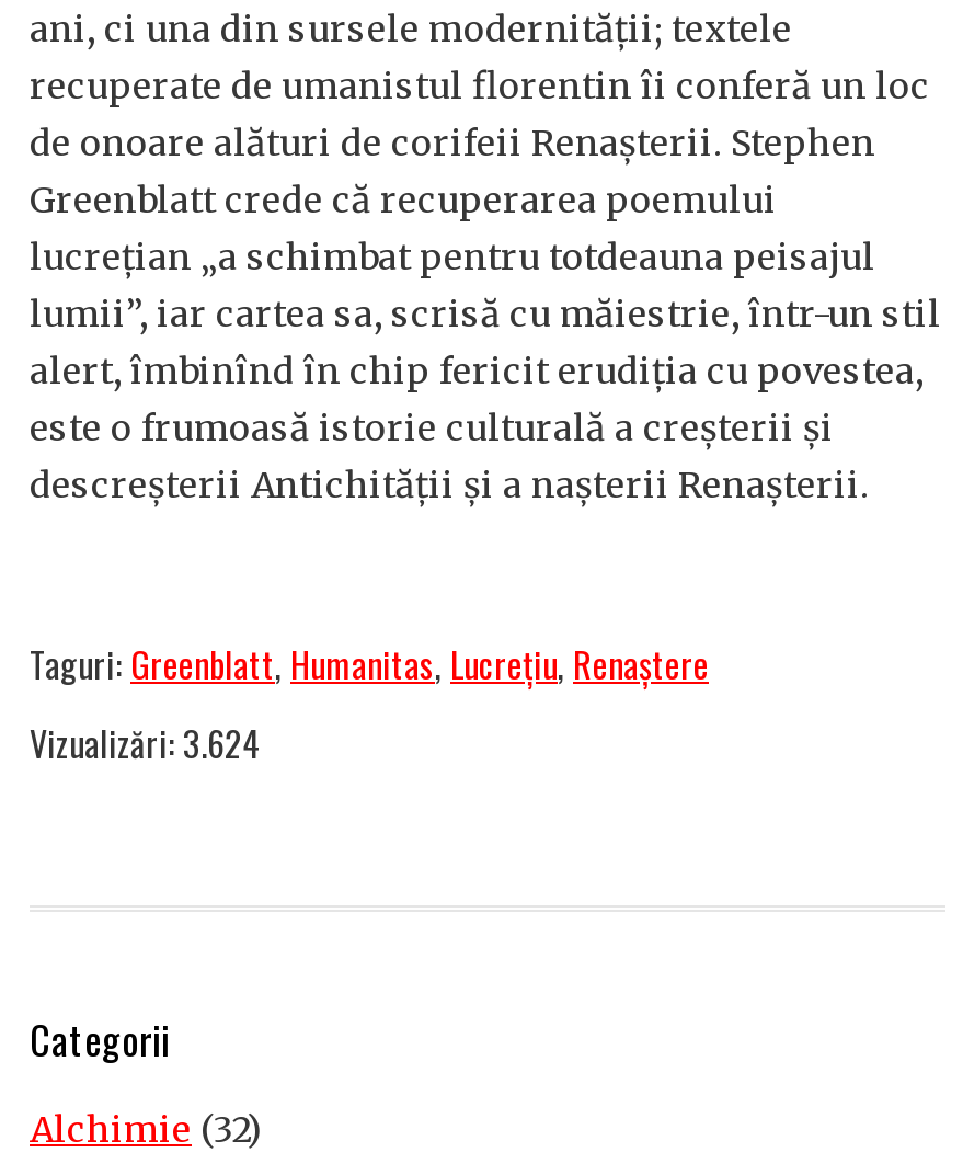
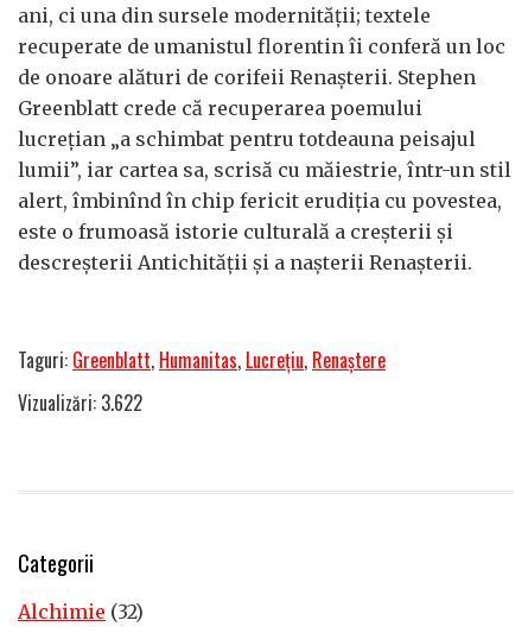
[30,717,262,769] Vizualizări: 3.624 -> [18,388,142,417] Vizualizări: 3.622

